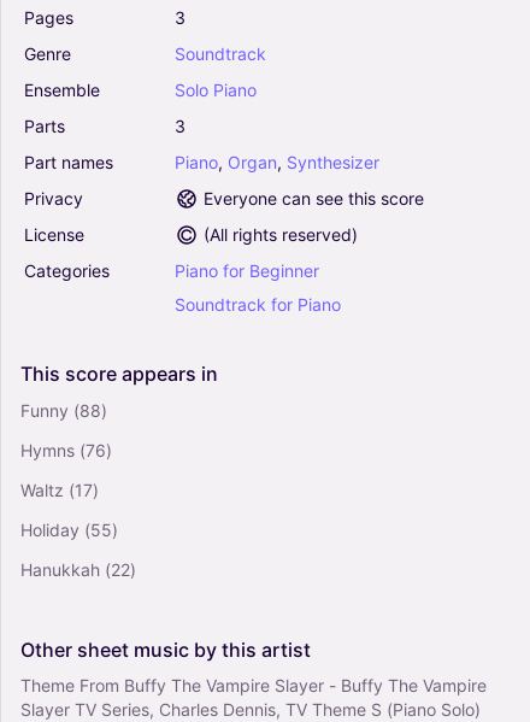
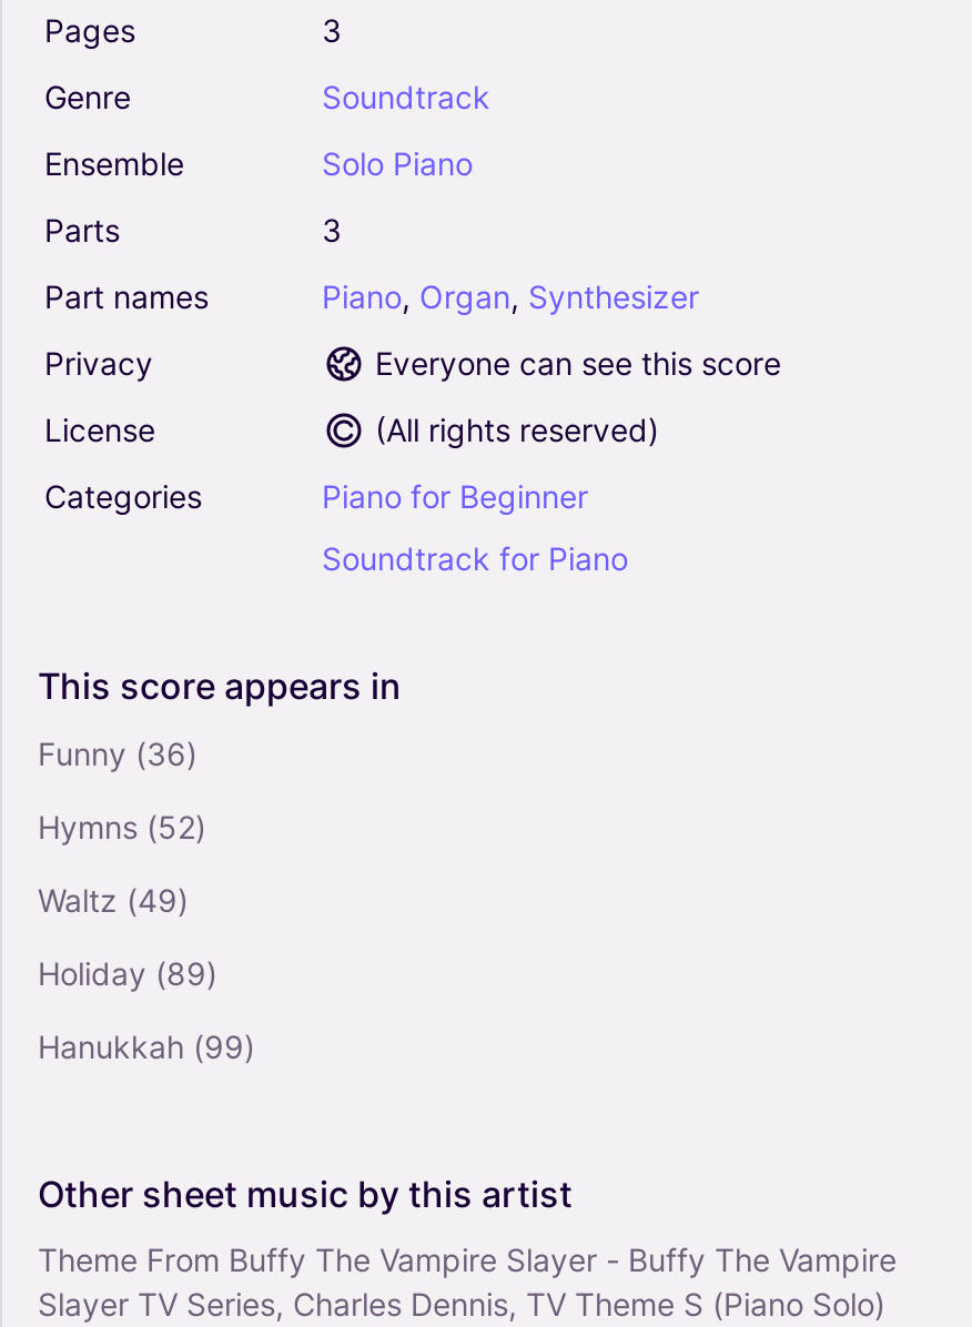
[20,401,107,421] Funny (88) -> [38,735,198,773] Funny (36)
[20,440,112,461] Hymns (76) -> [38,808,206,846] Hymns (52)
[20,480,99,501] Waltz (17) -> [38,882,189,919] Waltz (49)
[20,520,118,540] Holiday (55) -> [38,955,217,993] Holiday (89)
[20,560,136,580] Hanukkah (22) -> [38,1028,255,1066] Hanukkah (99)

